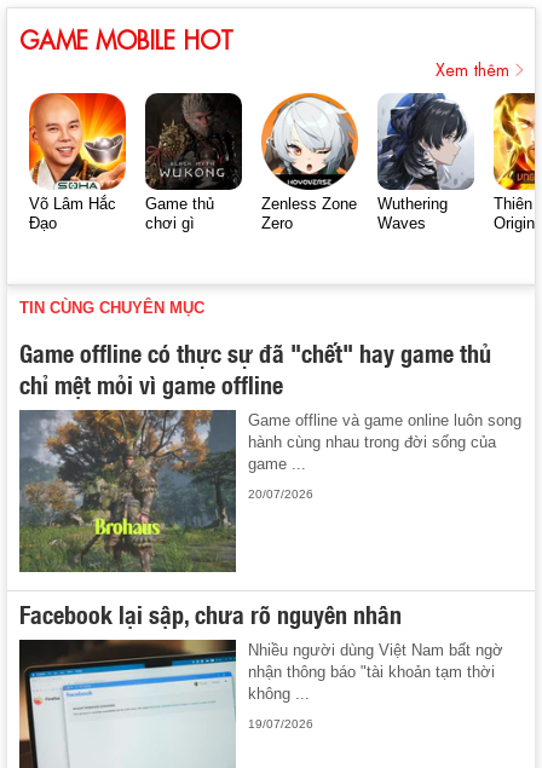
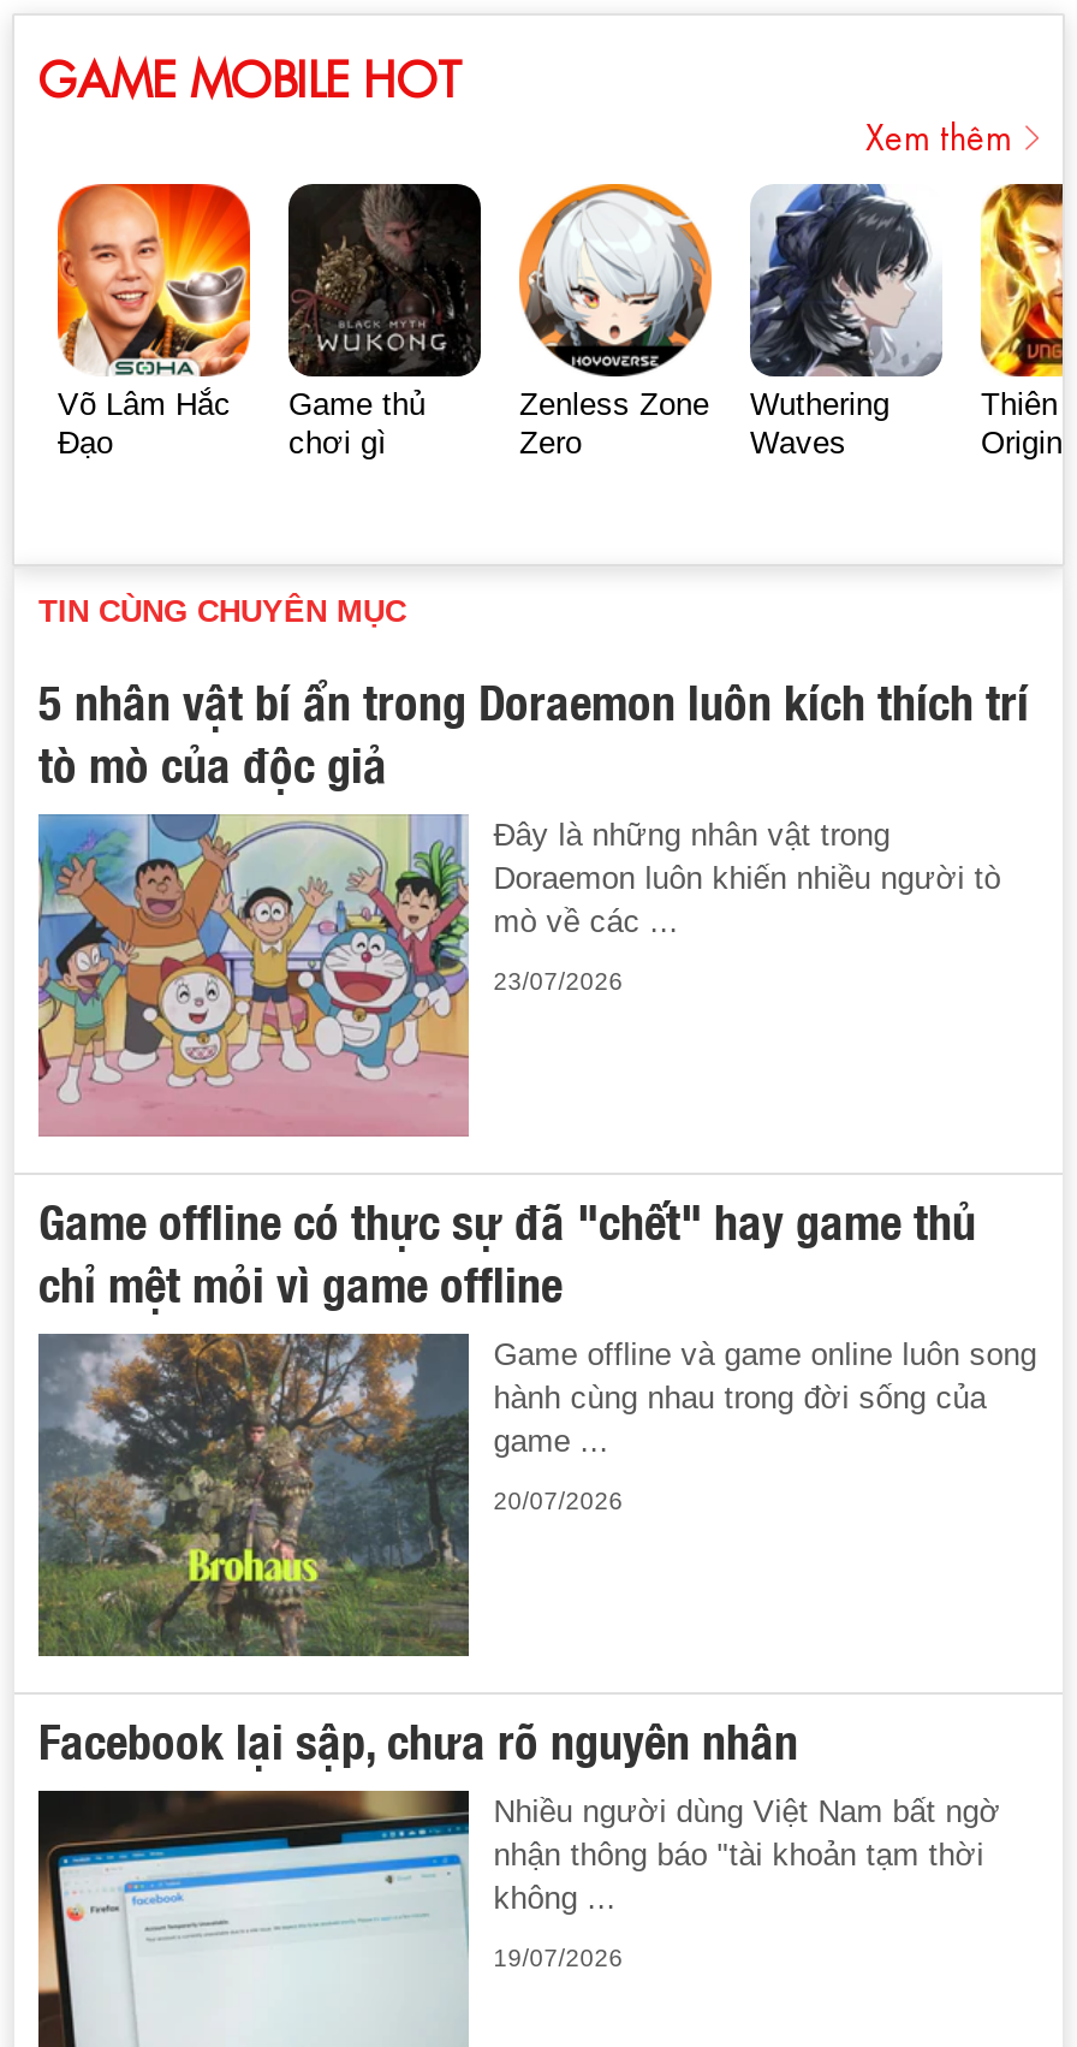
none -> [38,662,1029,1139] [image] | 5 nhân vật bí ẩn trong Doraemon luôn kích thích trí | tò mò của độc giả | Đây là những nhân vật trong | Doraemon luôn khiến nhiều người tò | mò về các ... | 23/07/2026

